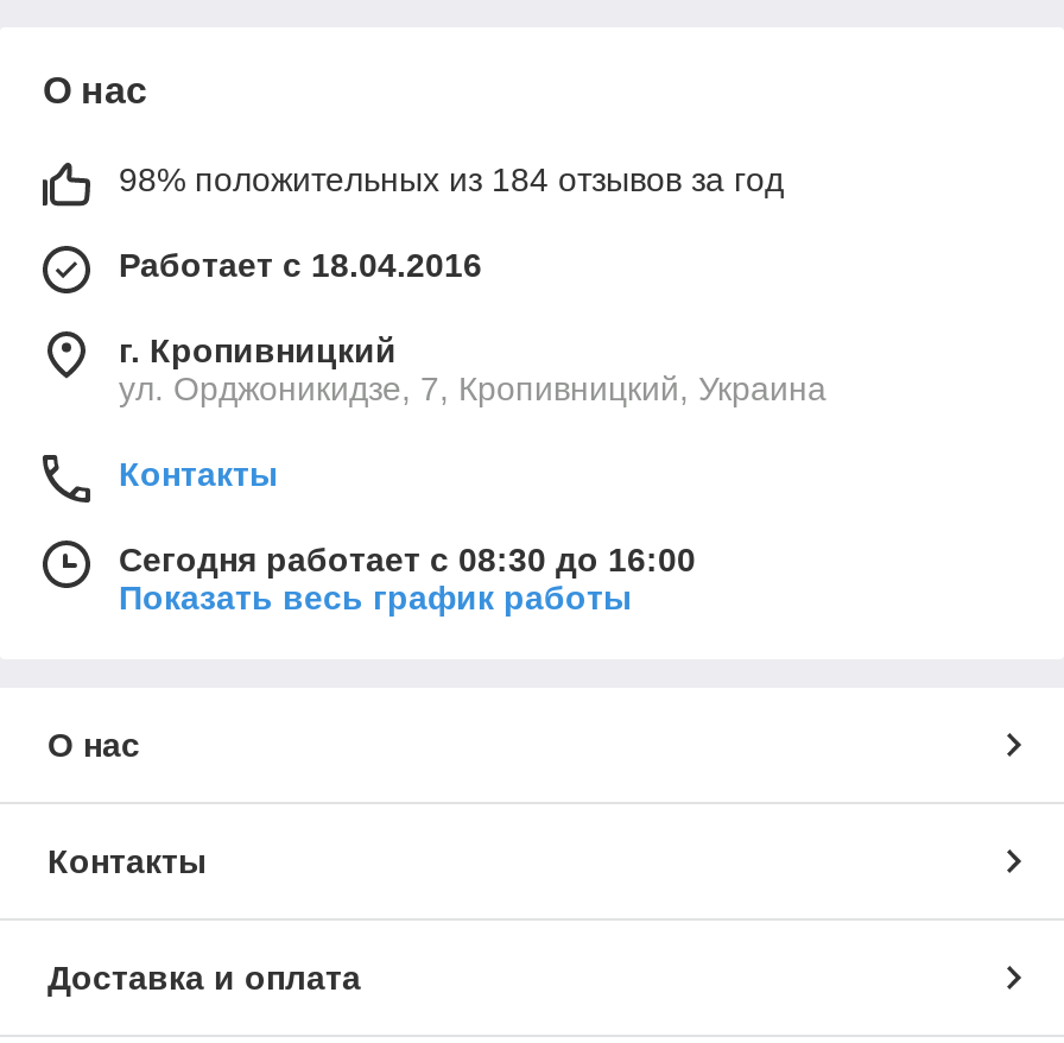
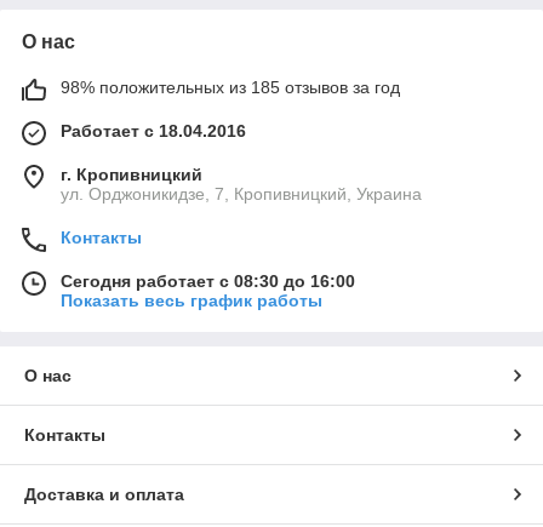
[119,161,784,199] 98% положительных из 184 отзывов за год -> [61,78,400,97] 98% положительных из 185 отзывов за год

